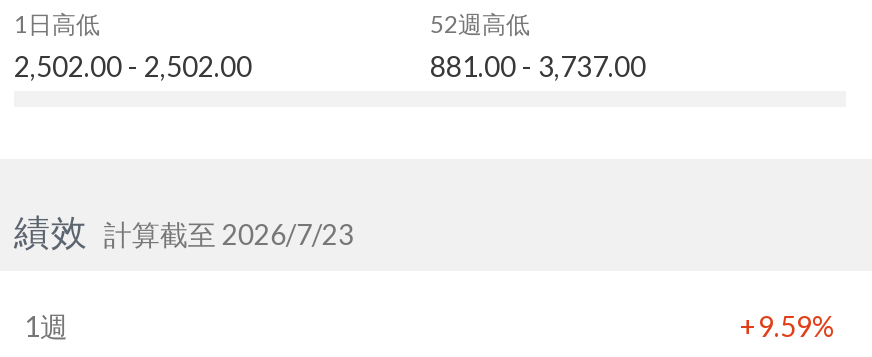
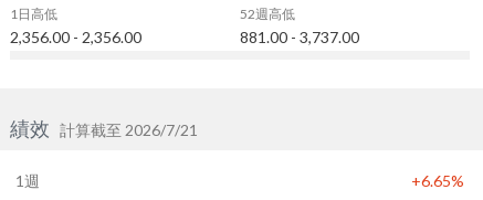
[14,49,252,83] 2,502.00 - 2,502.00 -> [10,28,141,46] 2,356.00 - 2,356.00
[14,209,354,253] 績效 計算截至 2026/7/23 -> [10,116,198,140] 績效 計算截至 2026/7/21
[740,309,836,343] +9.59% -> [411,171,464,190] +6.65%

